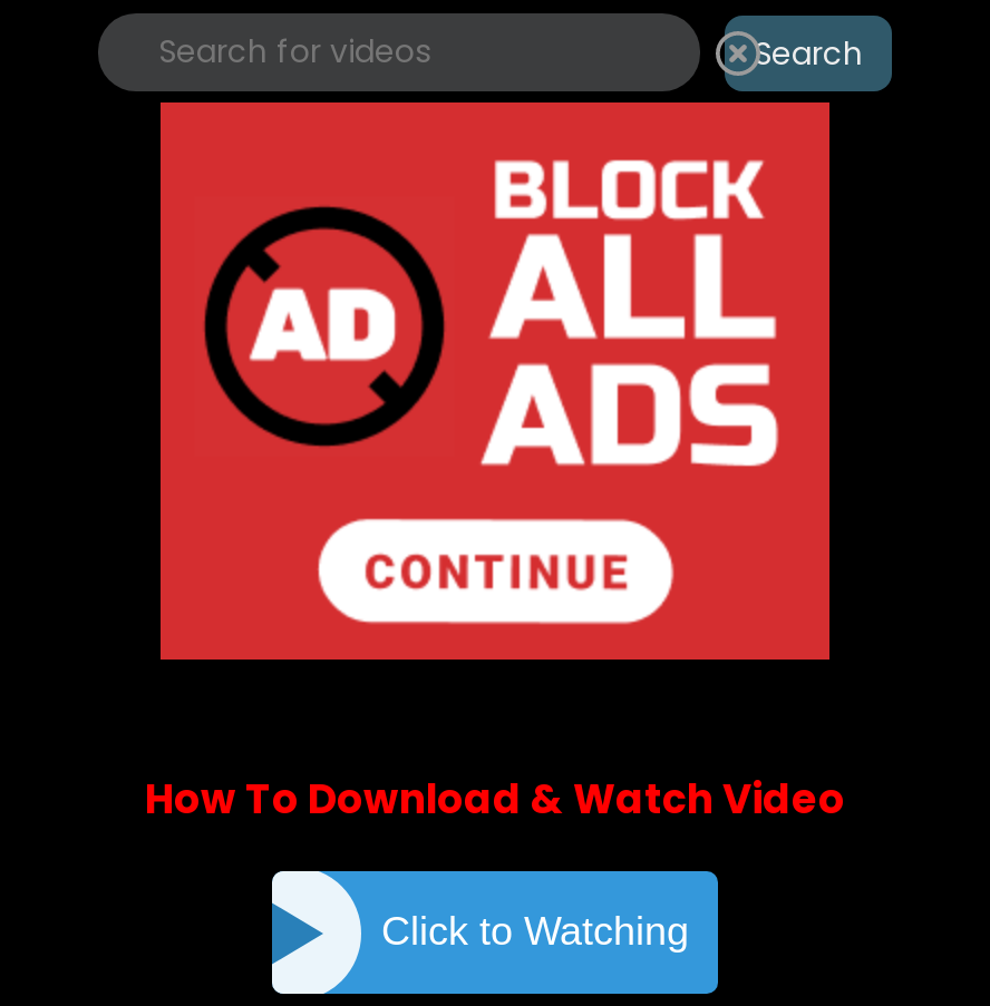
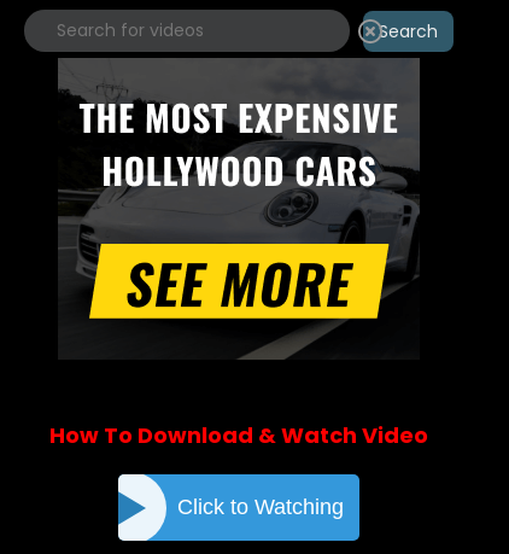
[158,100,832,662] [image] -> [58,58,420,360] [image]

